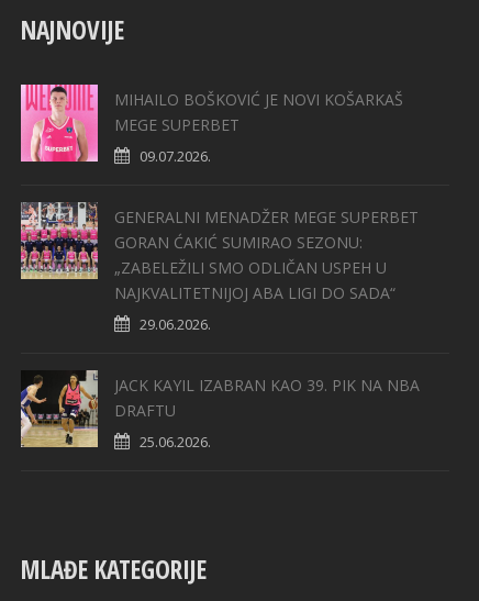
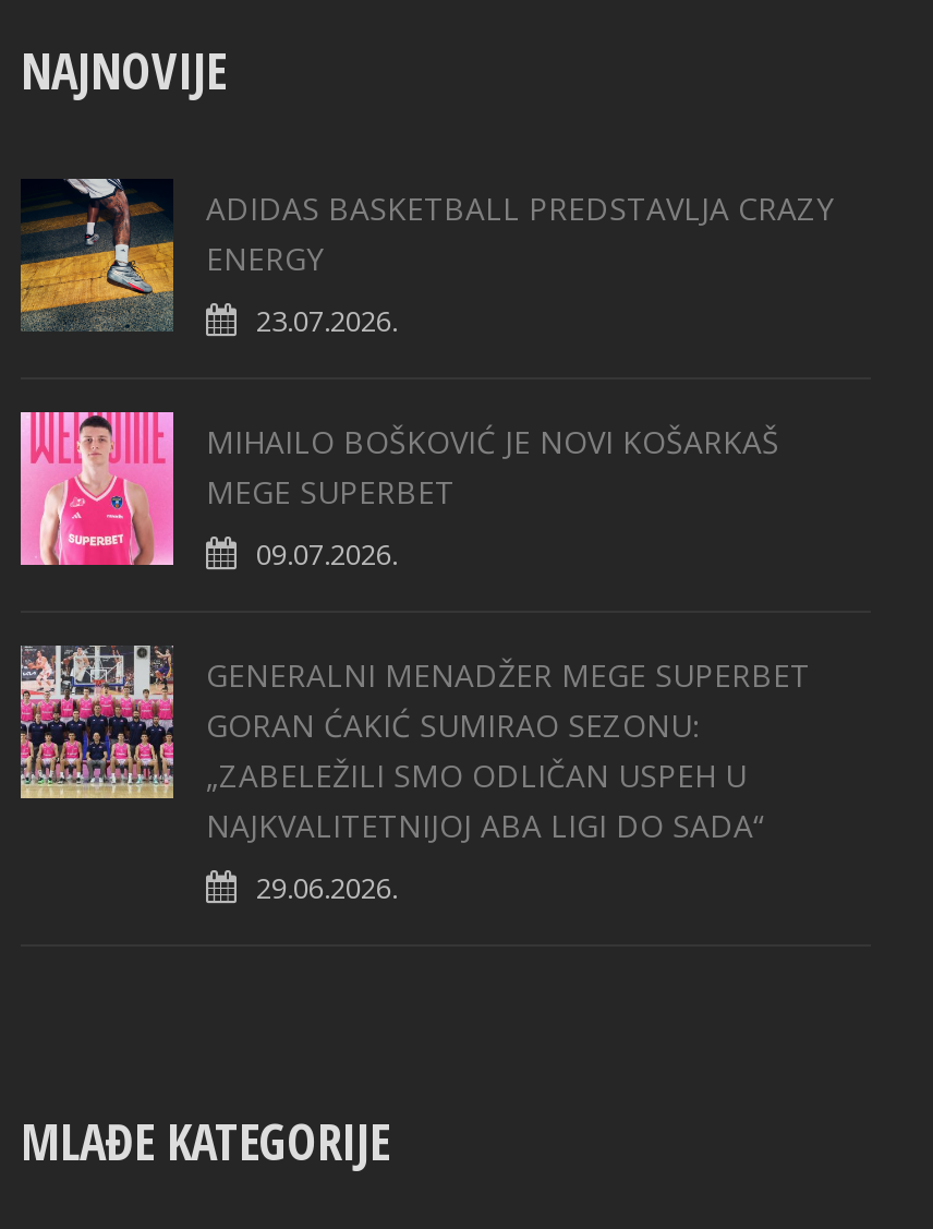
none -> [19,177,834,341] [image] | ADIDAS BASKETBALL PREDSTAVLJA CRAZY | ENERGY | 23.07.2026.
moved [21,82,419,334] -> [21,408,810,908]: [image] | MIHAILO BOŠKOVIĆ JE NOVI KOŠARKAŠ | MEGE SUPERBET | ... | NAJKVALITETNIJOJ ABA LIGI DO SADA“ | 29.06.2026.
[20,369,420,452] [image] | JACK KAYIL IZABRAN KAO 39. PIK NA NBA | DRAFTU | 25.06.2026. -> none

